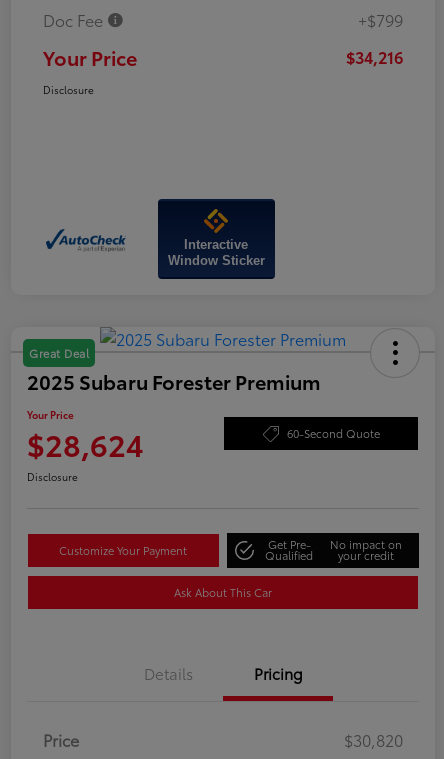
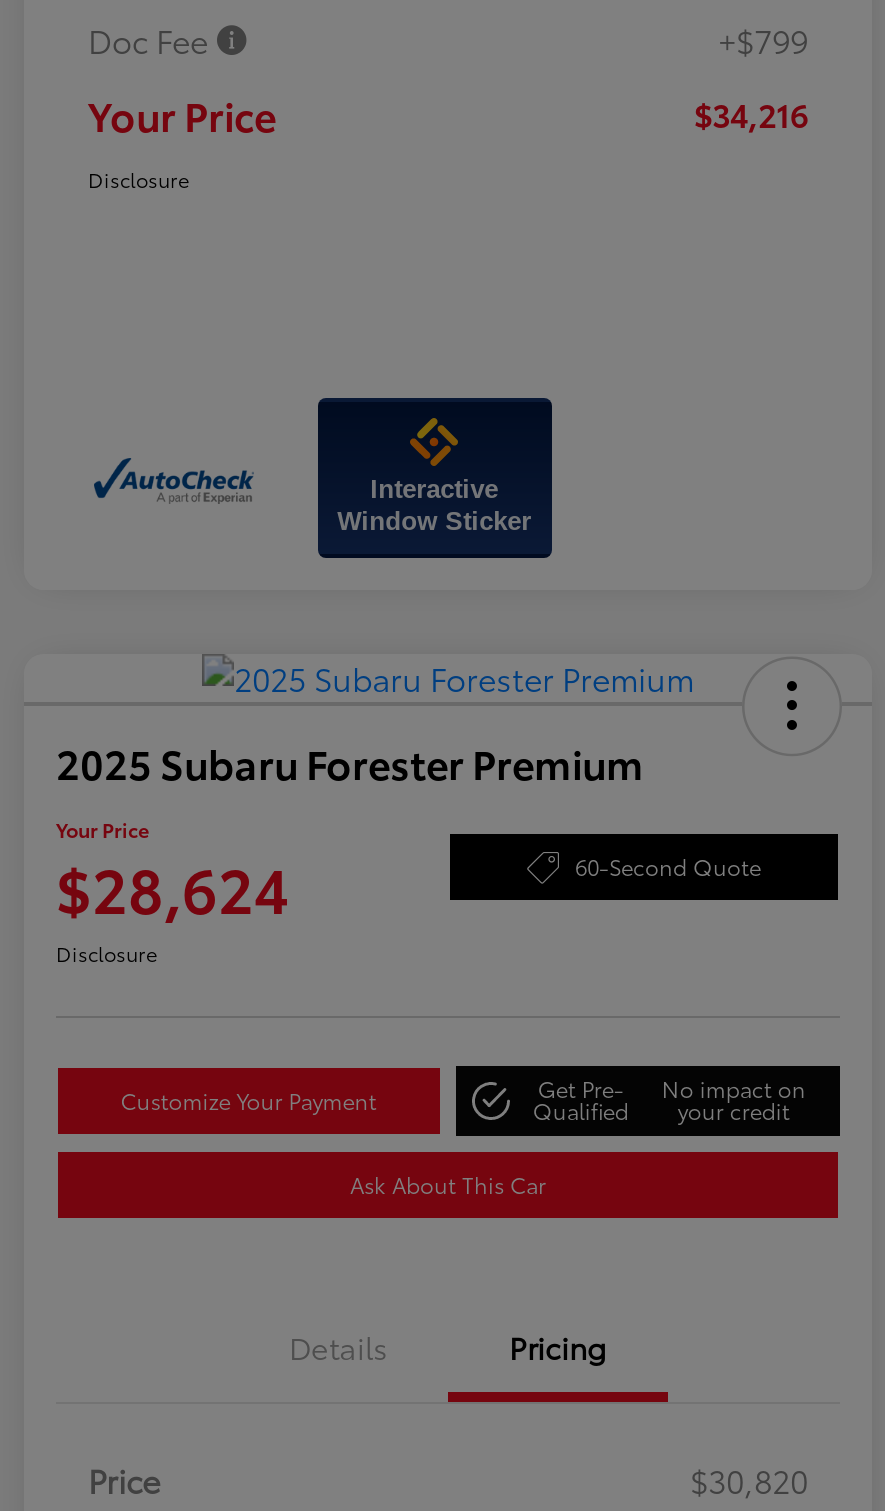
[29,345,89,361] Great Deal -> none

